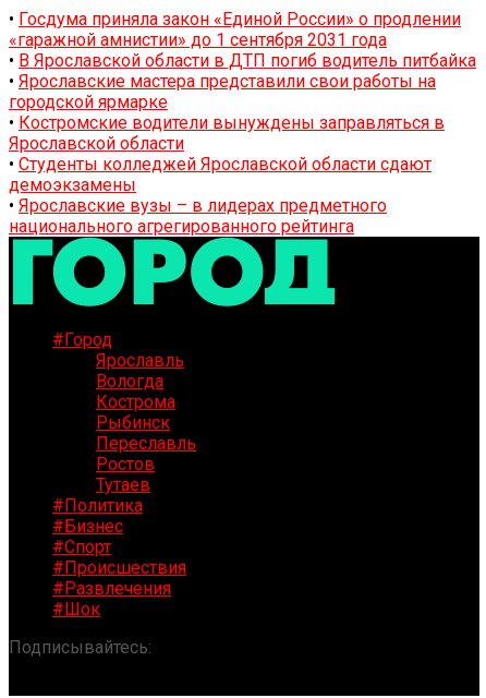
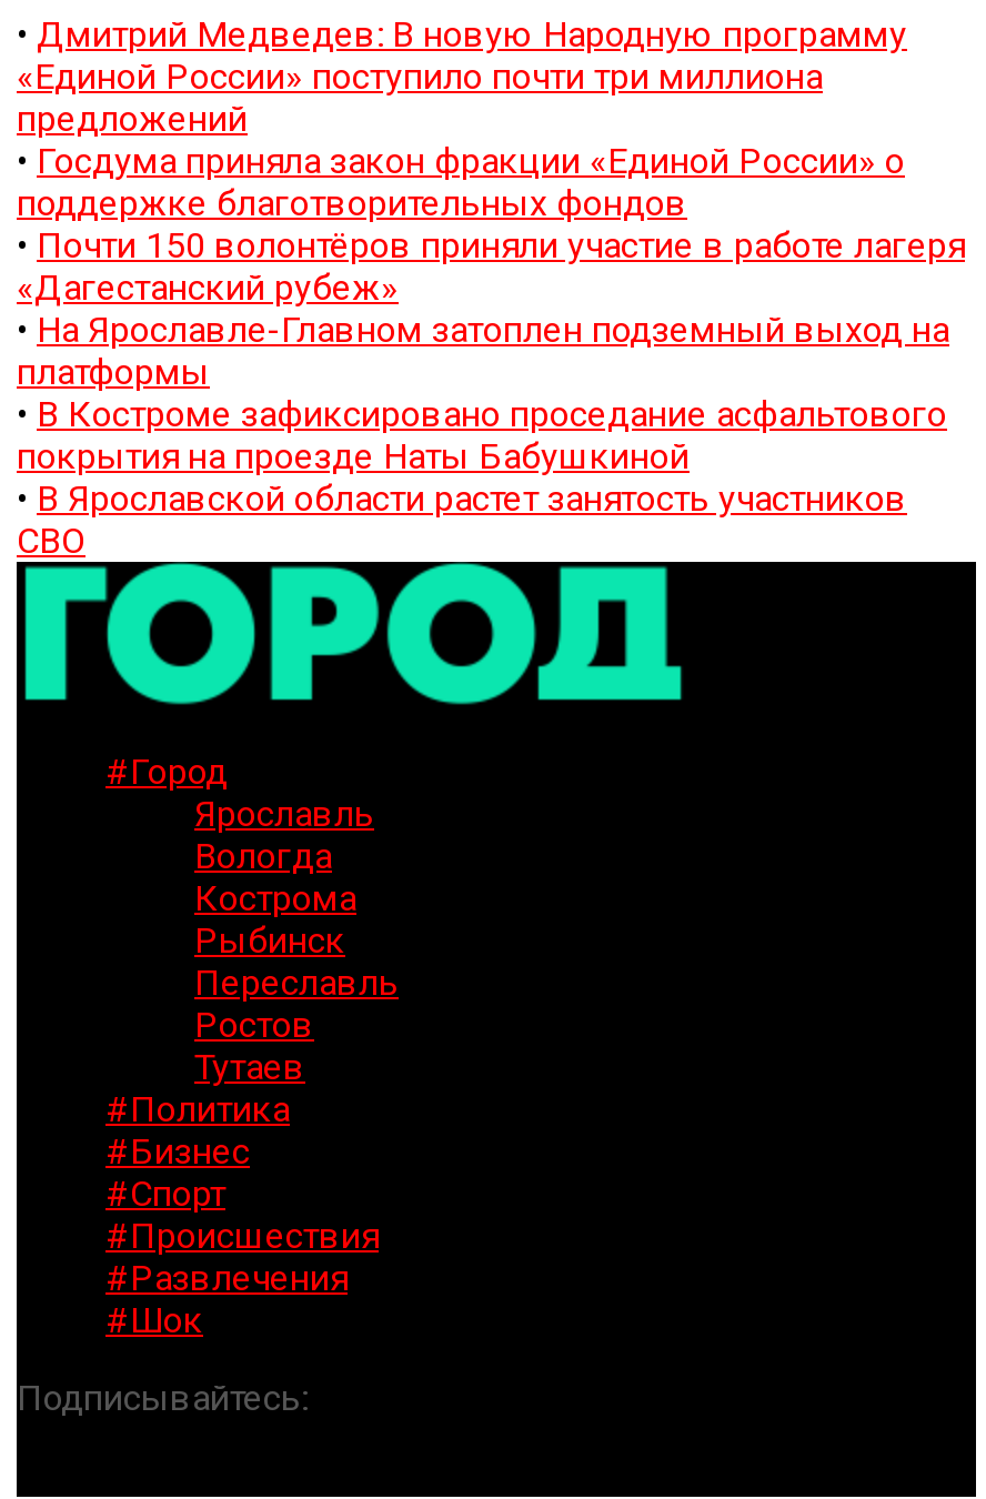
[9,9,476,237] • Госдума приняла закон «Единой России» о продлении | «гаражной амнистии» до 1 сентября 2031 года | • В Ярославской области в ДТП погиб водитель питбайка | • Ярославские мастера представили свои работы на | городской ярмарке | • Костромские водители вынуждены заправляться в | Ярославской области | • Студенты колледжей Ярославской области сдают | демоэкзамены | • Ярославские вузы – в лидерах предметного | национального агрегированного рейтинга -> [17,13,965,562] • Дмитрий Медведев: В новую Народную программу | «Единой России» поступило почти три миллиона | предложений | • Госдума приняла закон фракции «Единой России» о | поддержке благотворительных фондов | • Почти 150 волонтёров приняли участие в работе лагеря | «Дагестанский рубеж» | • На Ярославле-Главном затоплен подземный выход на | платформы | • В Костроме зафиксировано проседание асфальтового | покрытия на проезде Наты Бабушкиной | • В Ярославской области растет занятость участников | СВО

